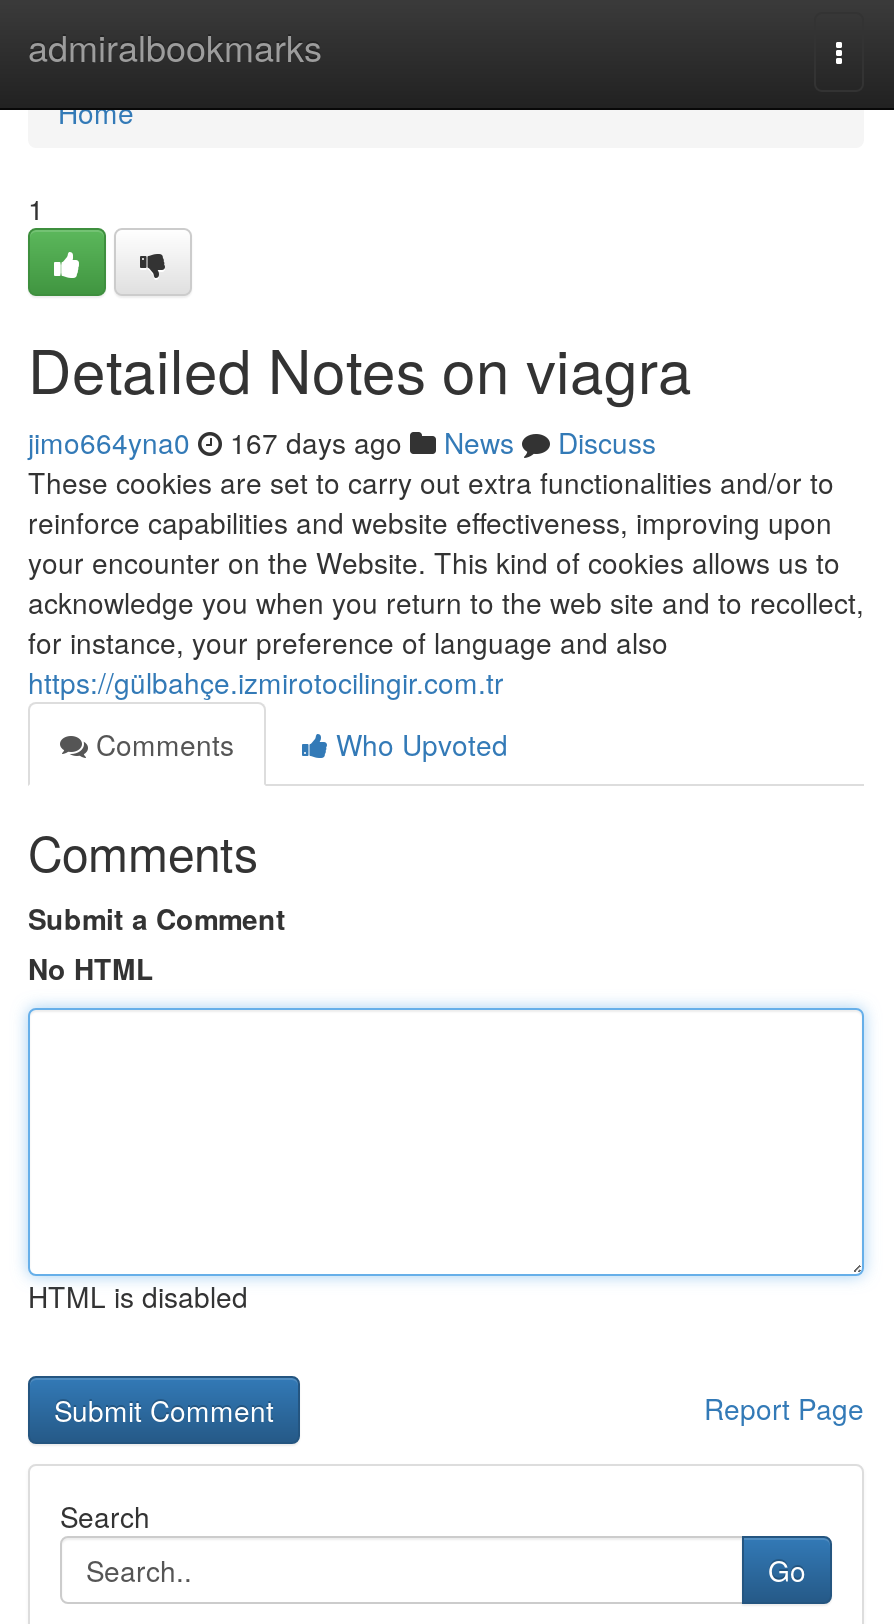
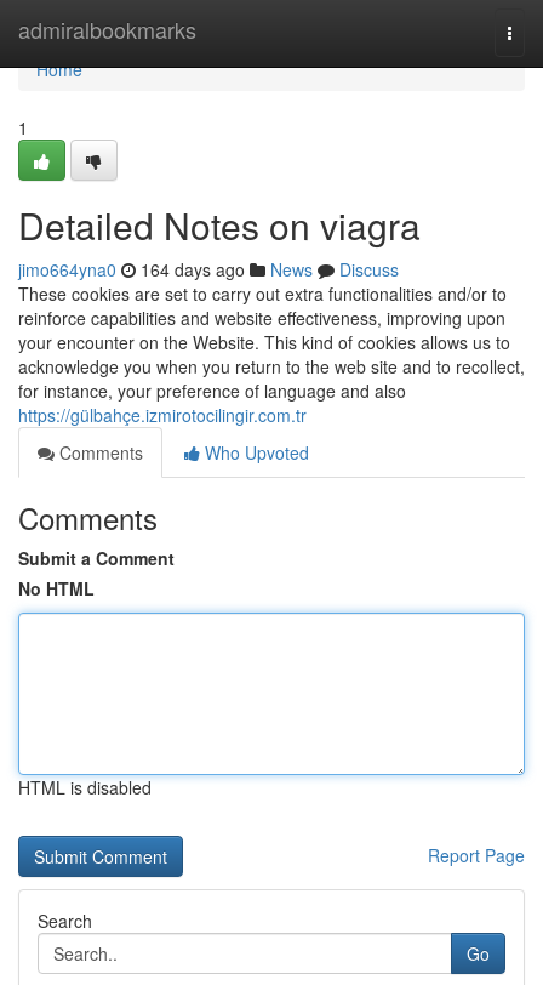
[28,422,656,462] jimo664yna0 167 days ago News Discuss -> [18,257,399,281] jimo664yna0 164 days ago News Discuss

